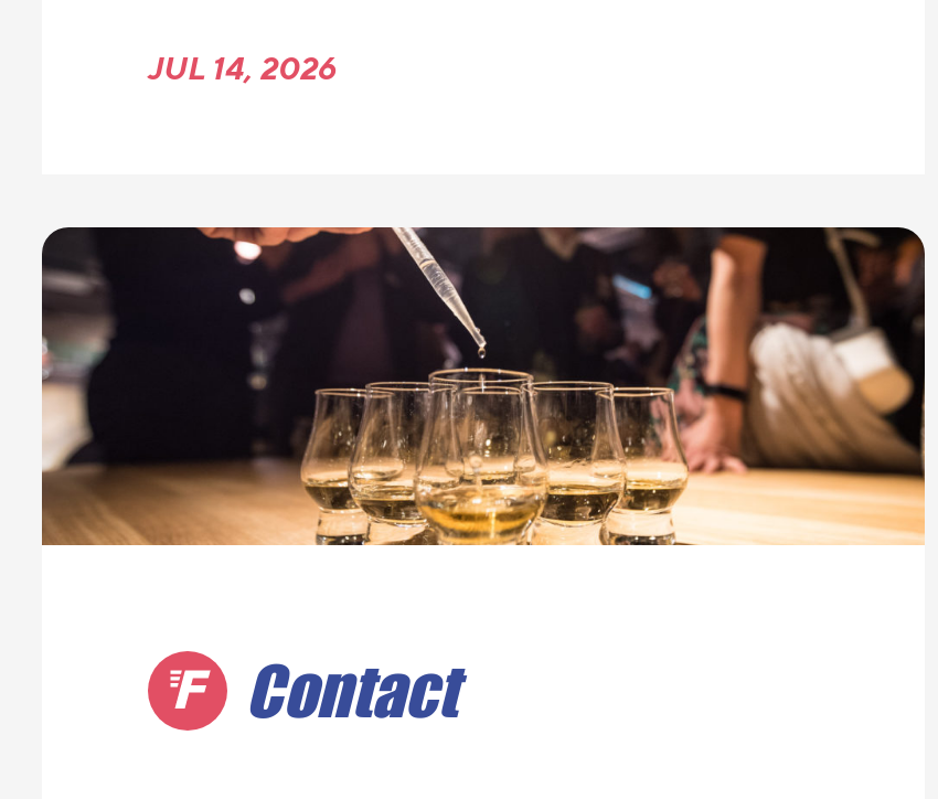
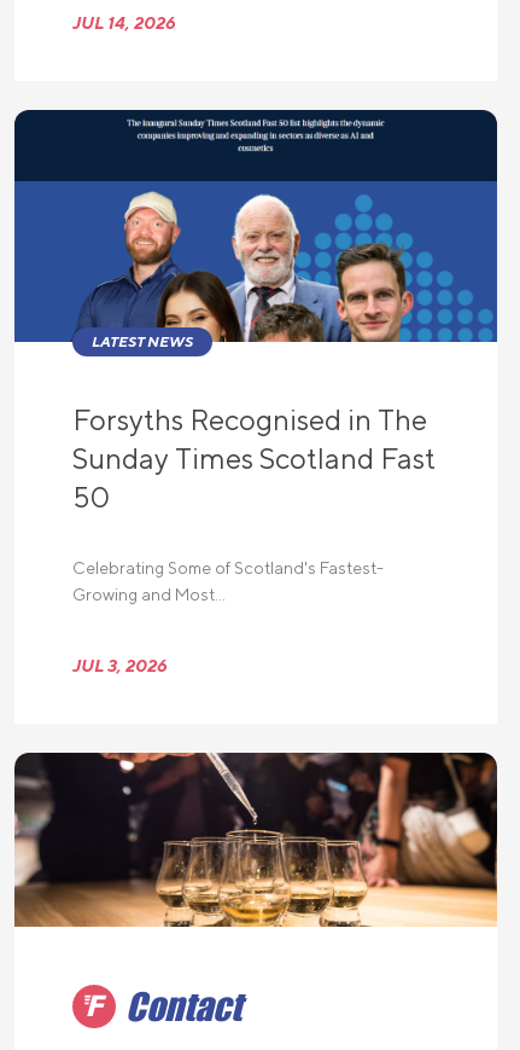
none -> [13,109,498,604] [image] | LATEST NEWS | Forsyths Recognised in The | Sunday Times Scotland Fast | 50 | Celebrating Some of Scotland's Fastest- | Growing and Most...
none -> [72,656,168,676] JUL 3, 2026

